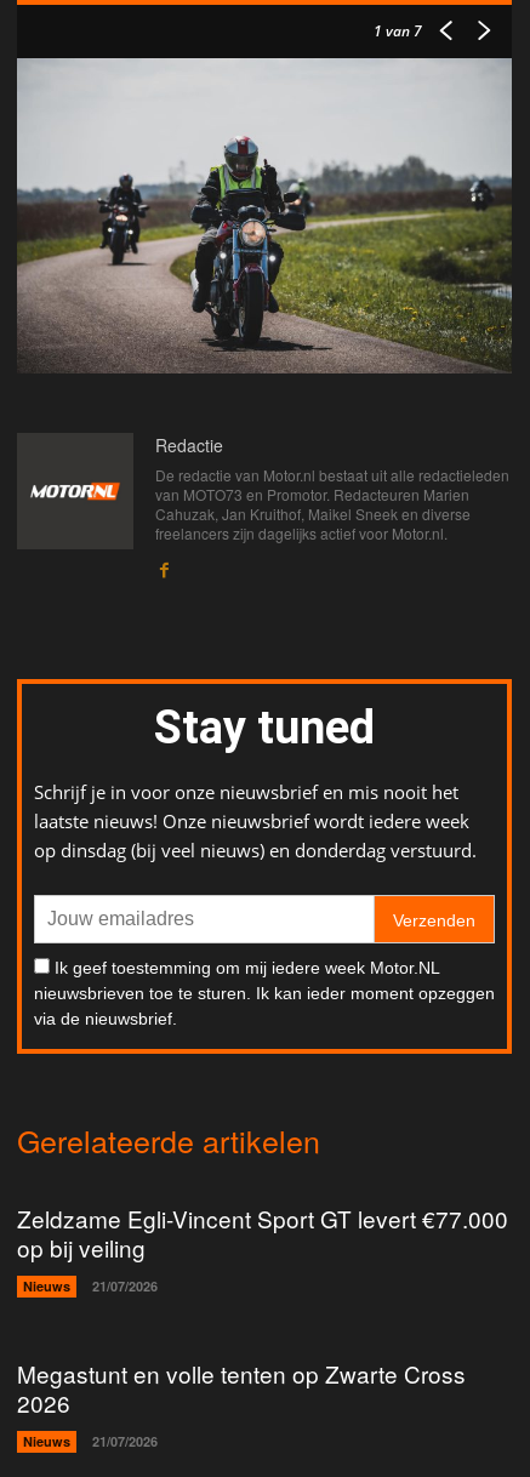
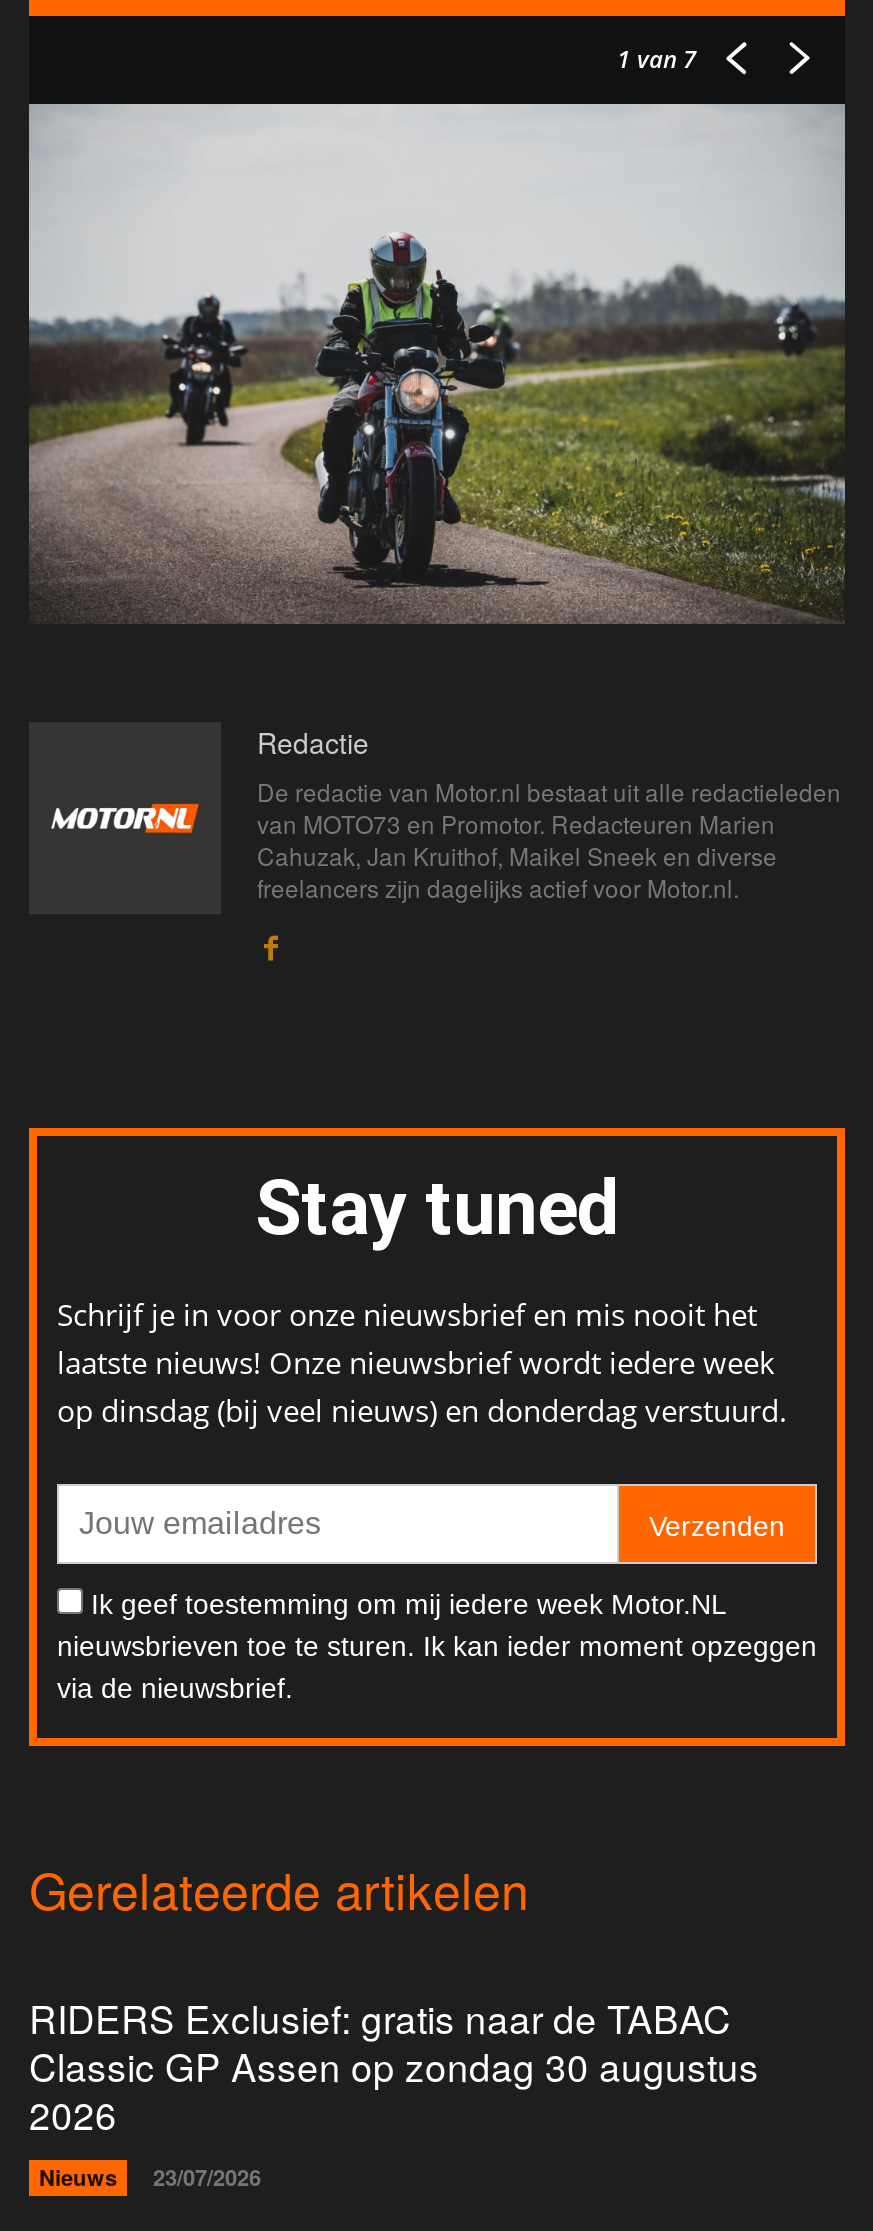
[17,1201,508,1389] Zeldzame Egli-Vincent Sport GT levert €77.000 | op bij veiling | Nieuws | 21/07/2026 | Megastunt en volle tenten op Zwarte Cross -> [29,1989,759,2091] RIDERS Exclusief: gratis naar de TABAC | Classic GP Assen op zondag 30 augustus
[23,1432,158,1450] Nieuws 21/07/2026 -> [39,2161,261,2191] Nieuws 23/07/2026

